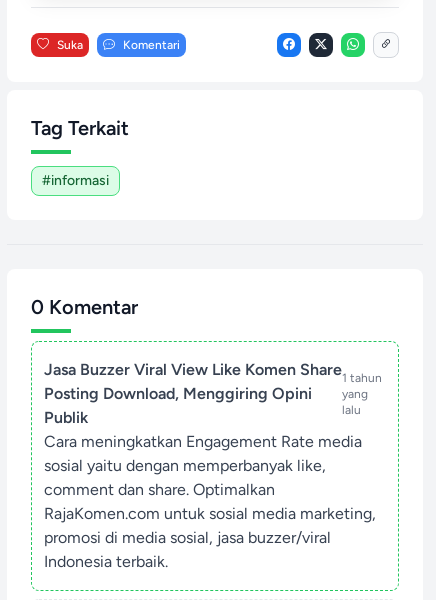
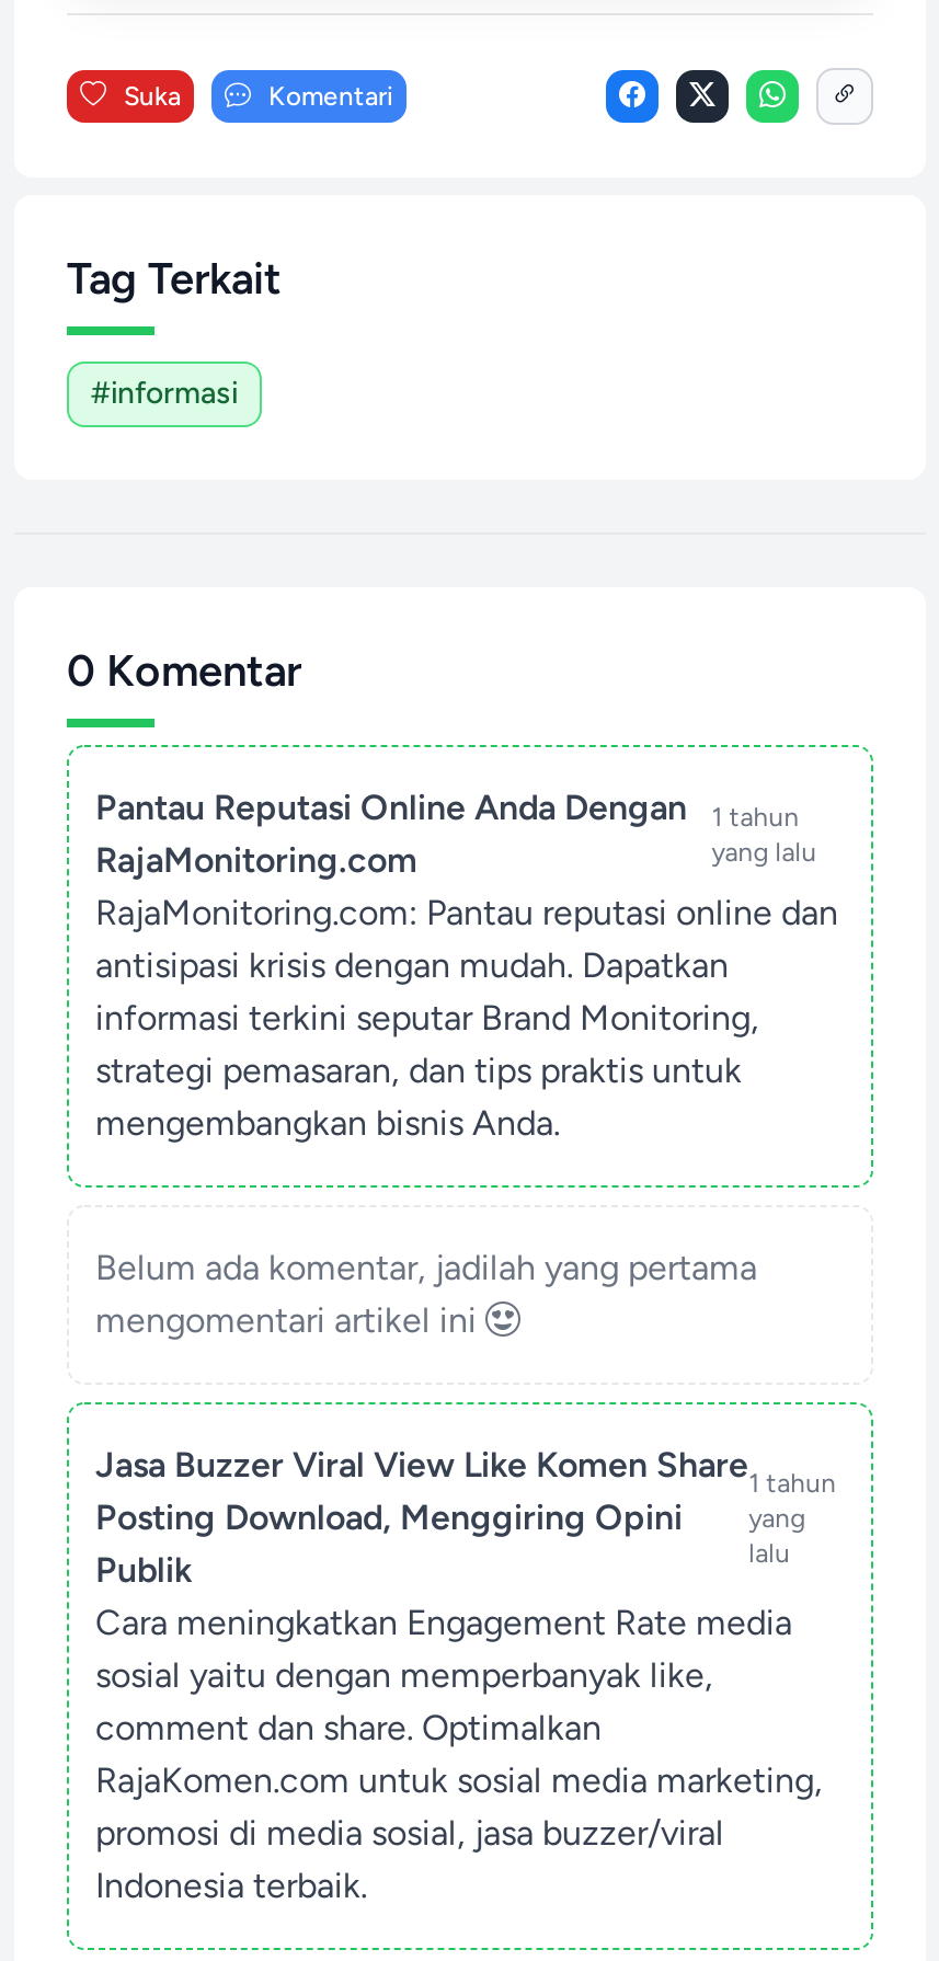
none -> [95,786,687,880] Pantau Reputasi Online Anda Dengan | RajaMonitoring.com
none -> [95,801,838,1340] 1 tahun | yang lalu | RajaMonitoring.com: Pantau reputasi online dan | antisipasi krisis dengan mudah. Dapatkan | informasi terkini seputar Brand Monitoring, | strategi pemasaran, dan tips praktis untuk | mengembangkan bisnis Anda. | Belum ada komentar, jadilah yang pertama | mengomentari artikel ini

